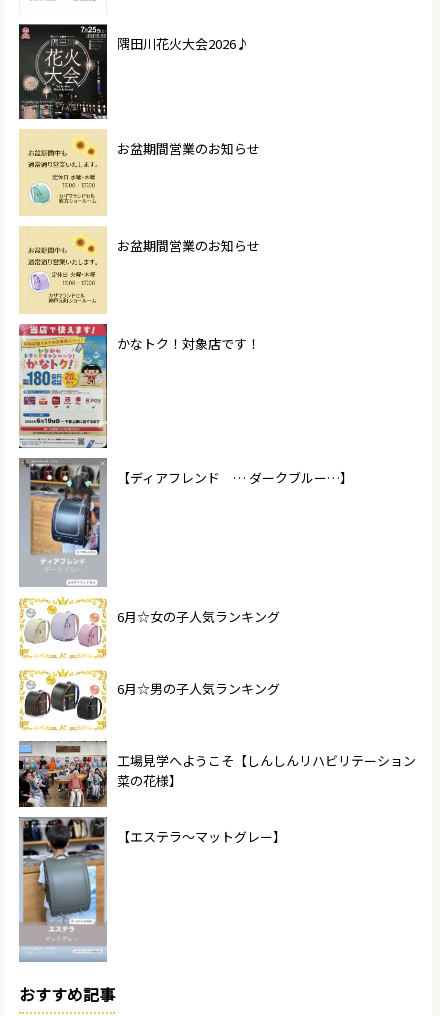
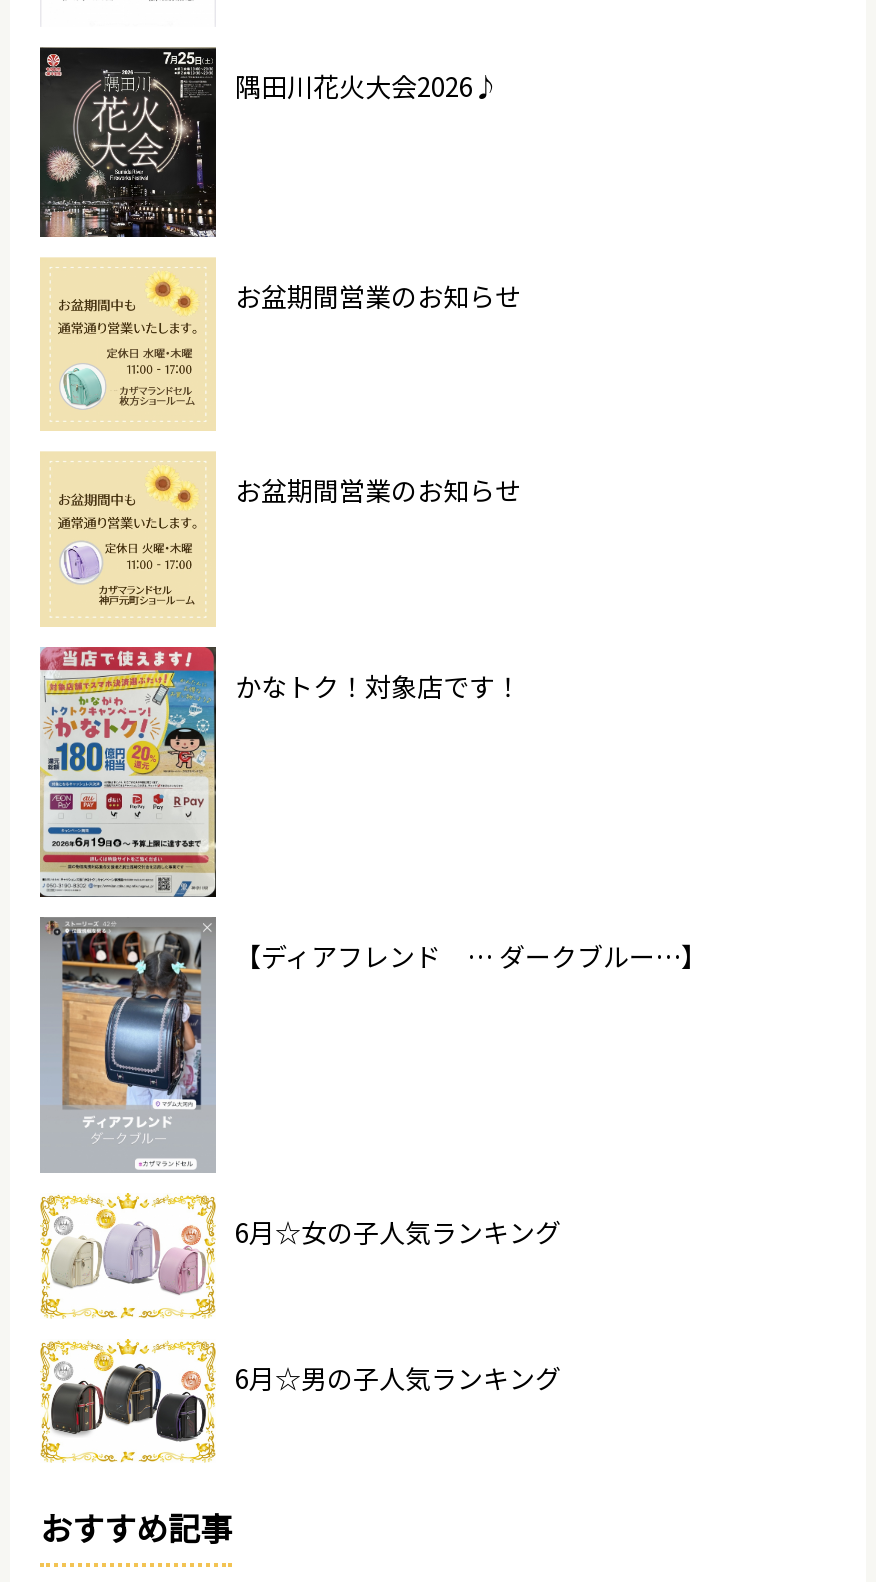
[18,740,415,846] [image] | 工場見学へようこそ【しんしんリハビリテーション | 菜の花様】 | 【エステラ〜マットグレー】 -> none
[18,817,107,963] [image] -> none

